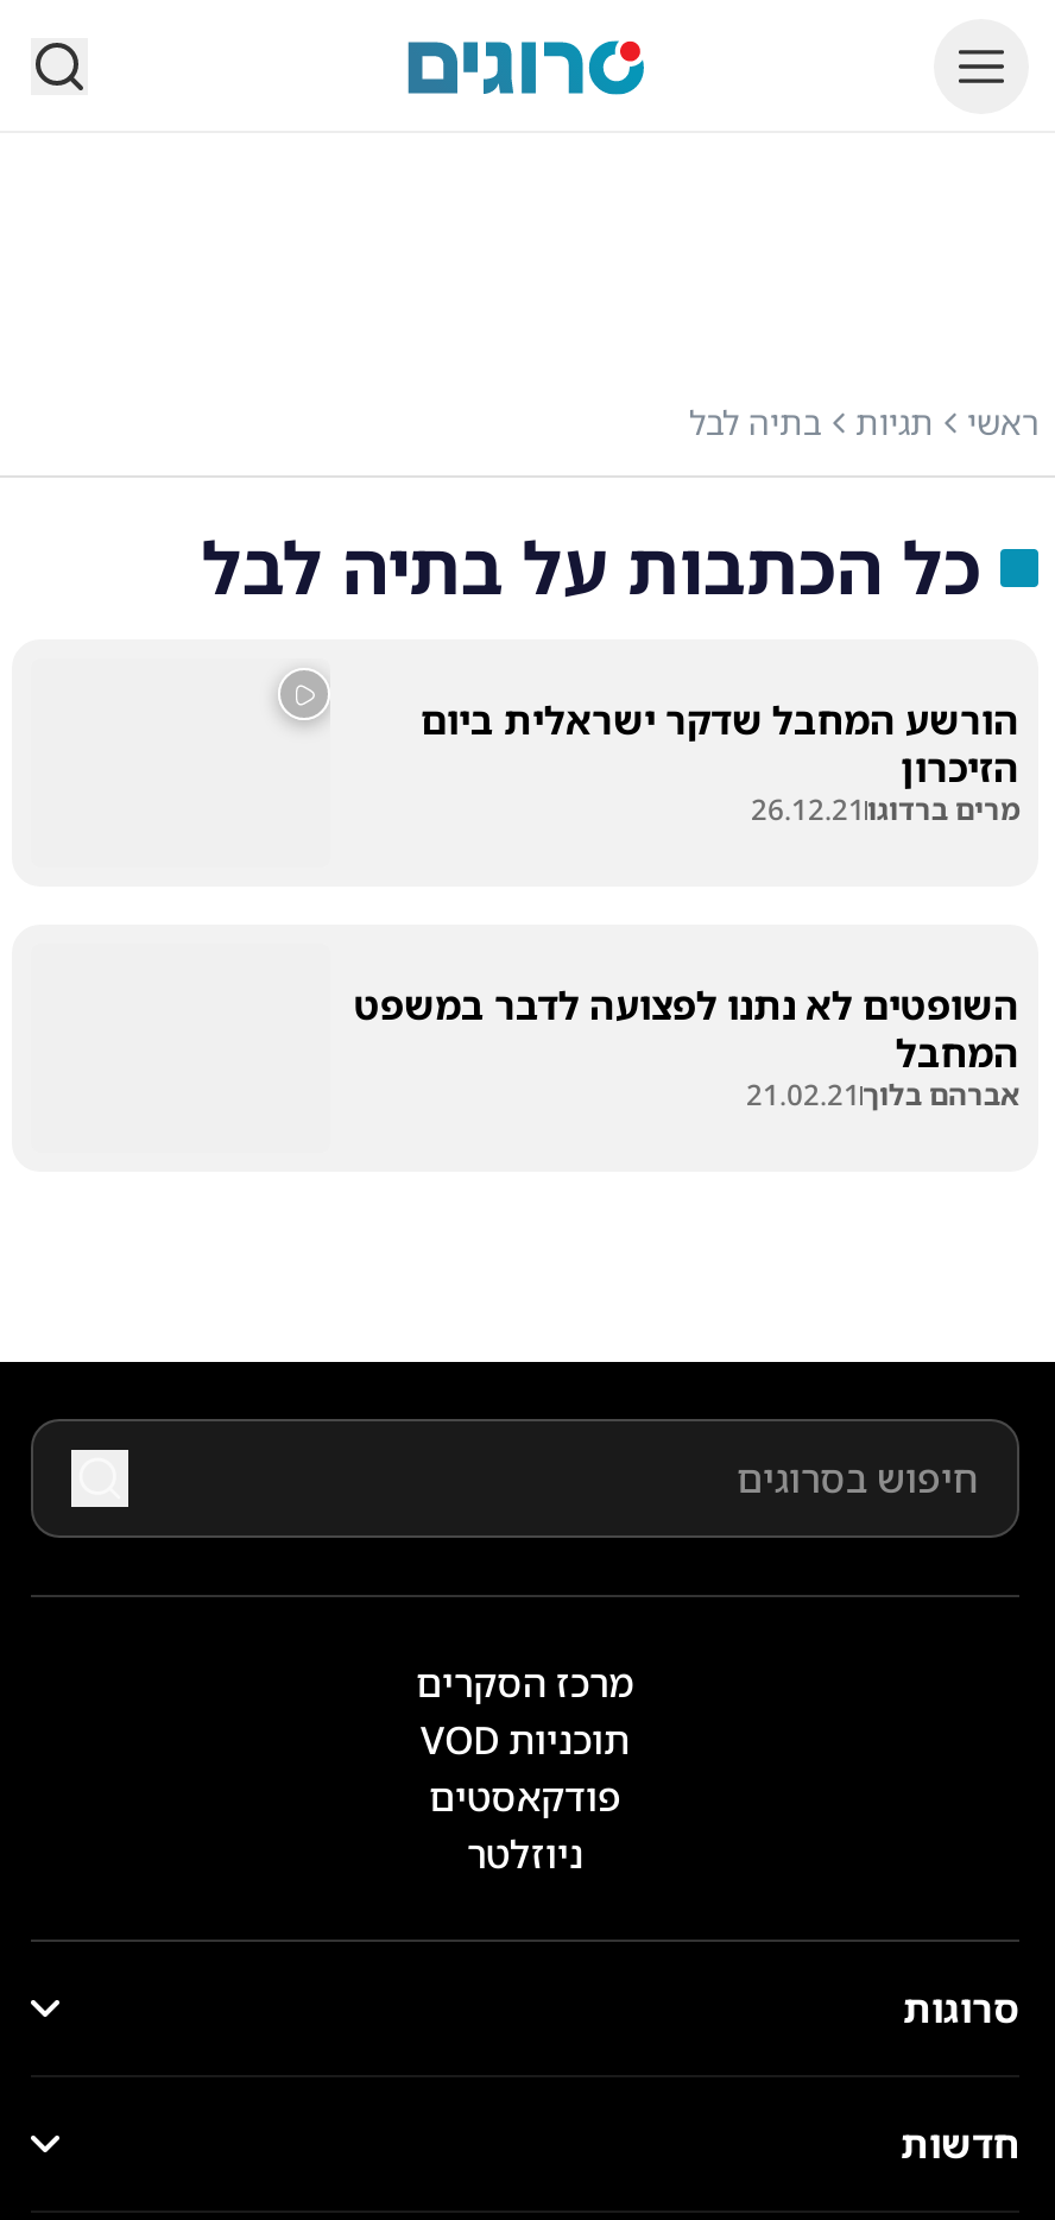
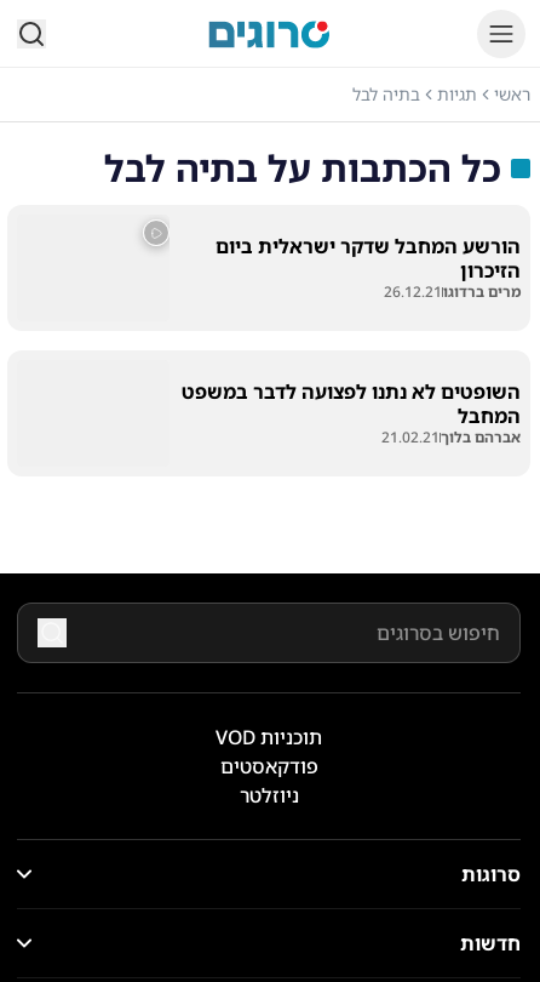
[416,1657,634,1709] מרכז הסקרים -> none

